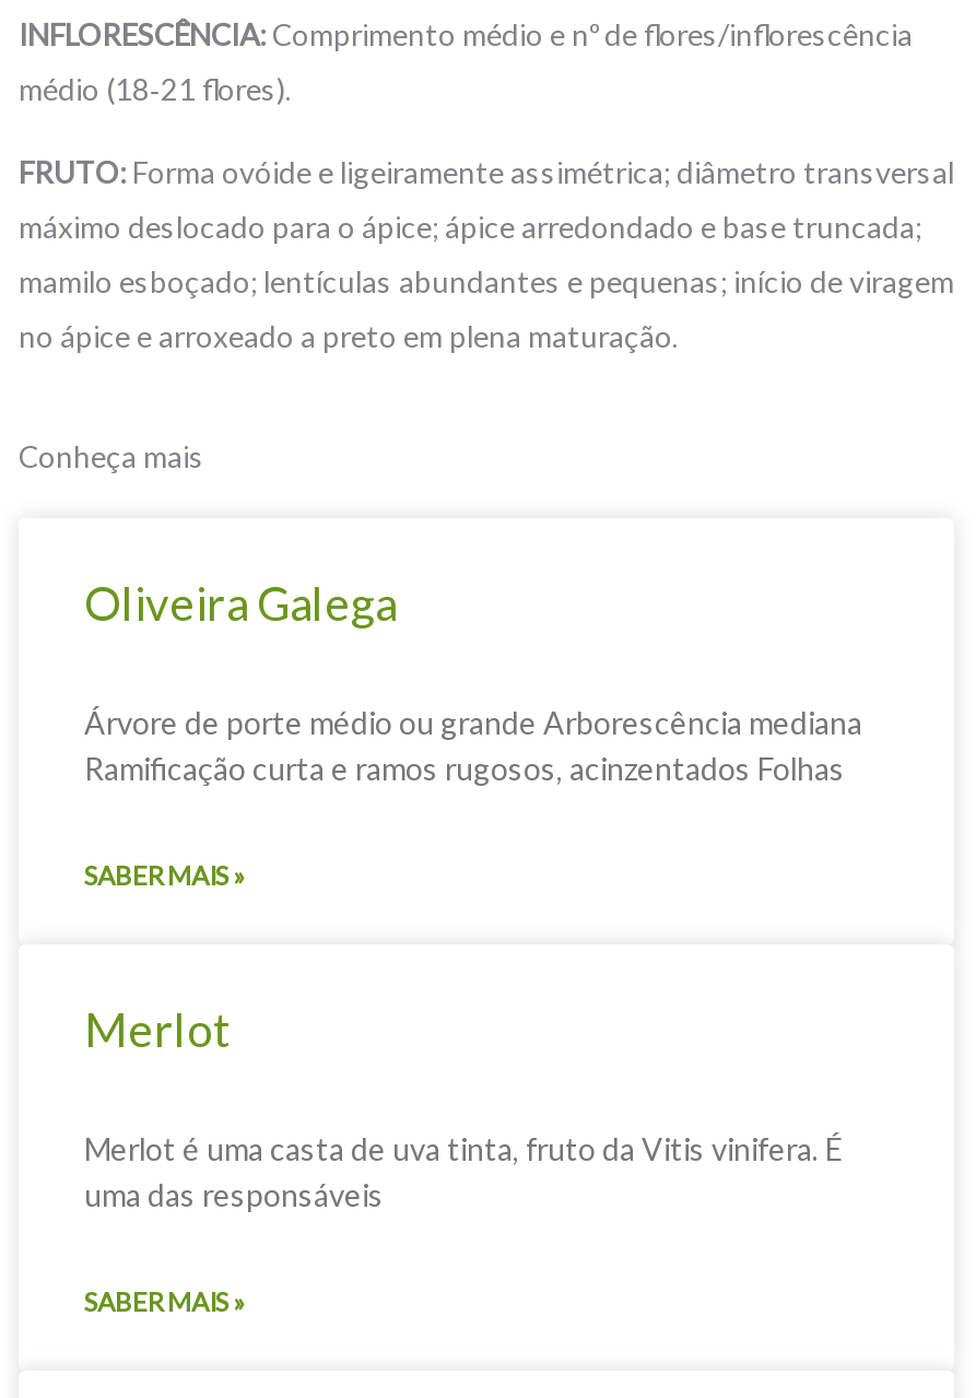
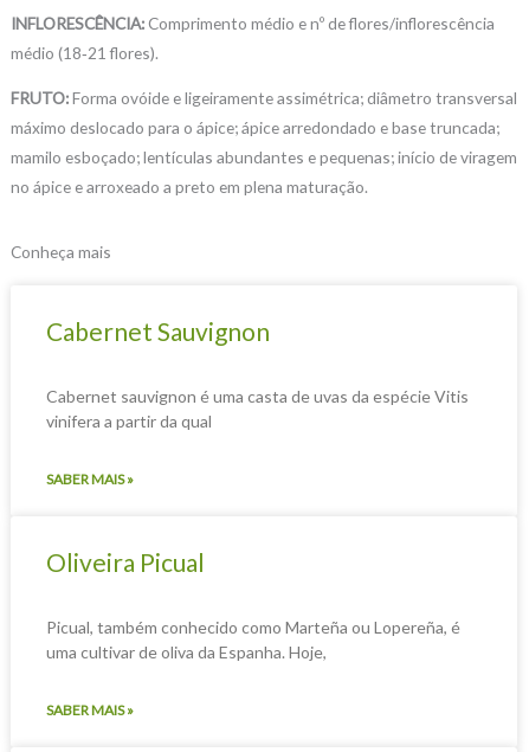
[84,575,397,630] Oliveira Galega -> [46,316,270,346] Cabernet Sauvignon
[84,704,862,787] Árvore de porte médio ou grande Arborescência mediana | Ramificação curta e ramos rugosos, acinzentados Folhas -> [46,386,469,431] Cabernet sauvignon é uma casta de uvas da espécie Vitis | vinifera a partir da qual
[84,1001,233,1056] Merlot -> [46,547,205,577] Oliveira Picual
[84,1130,843,1213] Merlot é uma casta de uva tinta, fruto da Vitis vinifera. É | uma das responsáveis -> [46,617,460,662] Picual, também conhecido como Marteña ou Lopereña, é | uma cultivar de oliva da Espanha. Hoje,

